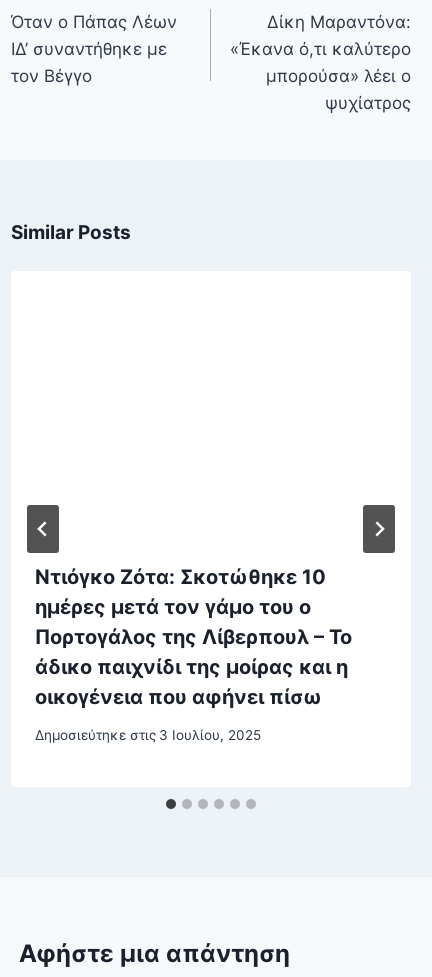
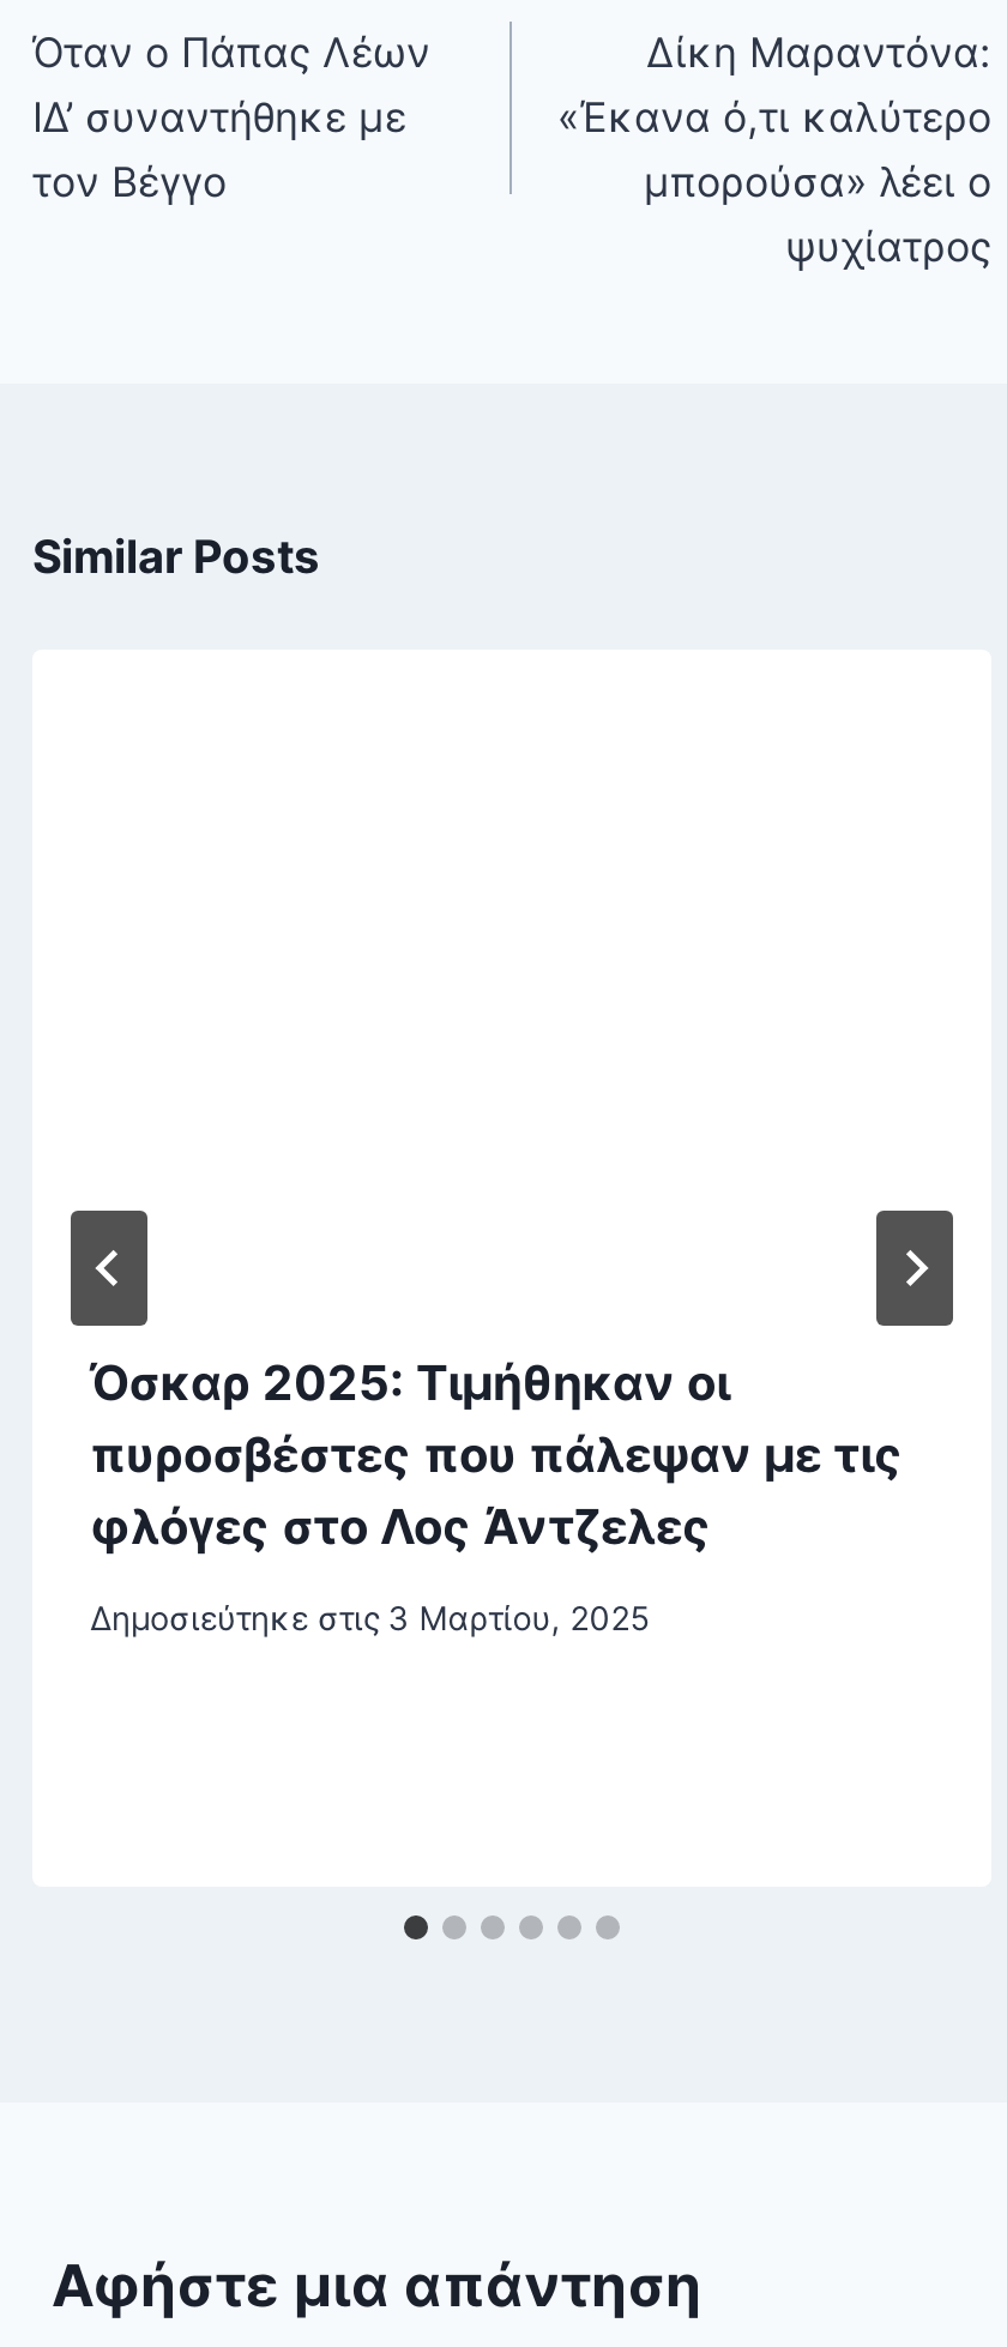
[35,565,352,709] Ντιόγκο Ζότα: Σκοτώθηκε 10 | ημέρες μετά τον γάμο του ο | Πορτογάλος της Λίβερπουλ – Το | άδικο παιχνίδι της μοίρας και η | οικογένεια που αφήνει πίσω -> [90,1354,903,1555] Όσκαρ 2025: Τιμήθηκαν οι | πυροσβέστες που πάλεψαν με τις | φλόγες στο Λος Άντζελες
[35,727,261,743] Δημοσιεύτηκε στις 3 Ιουλίου, 2025 -> [90,1600,649,1638] Δημοσιεύτηκε στις 3 Μαρτίου, 2025

